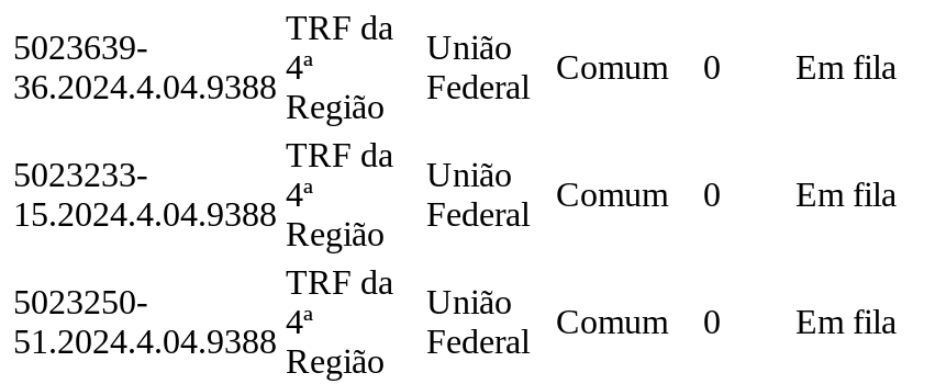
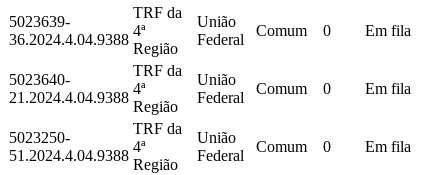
[13,155,147,192] 5023233- -> [9,71,70,88] 5023640-
[13,195,277,232] 15.2024.4.04.9388 -> [9,89,129,106] 21.2024.4.04.9388

